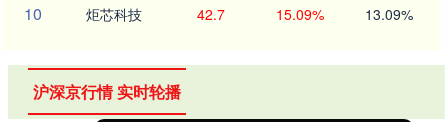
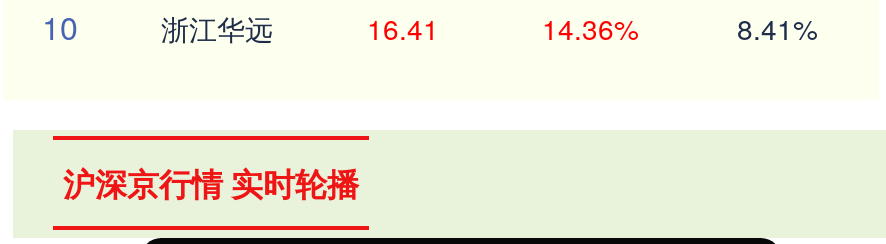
[86,4,412,24] 炬芯科技 | 42.7 | 15.09% | 13.09% -> [161,9,817,49] 浙江华远 | 16.41 | 14.36% | 8.41%

